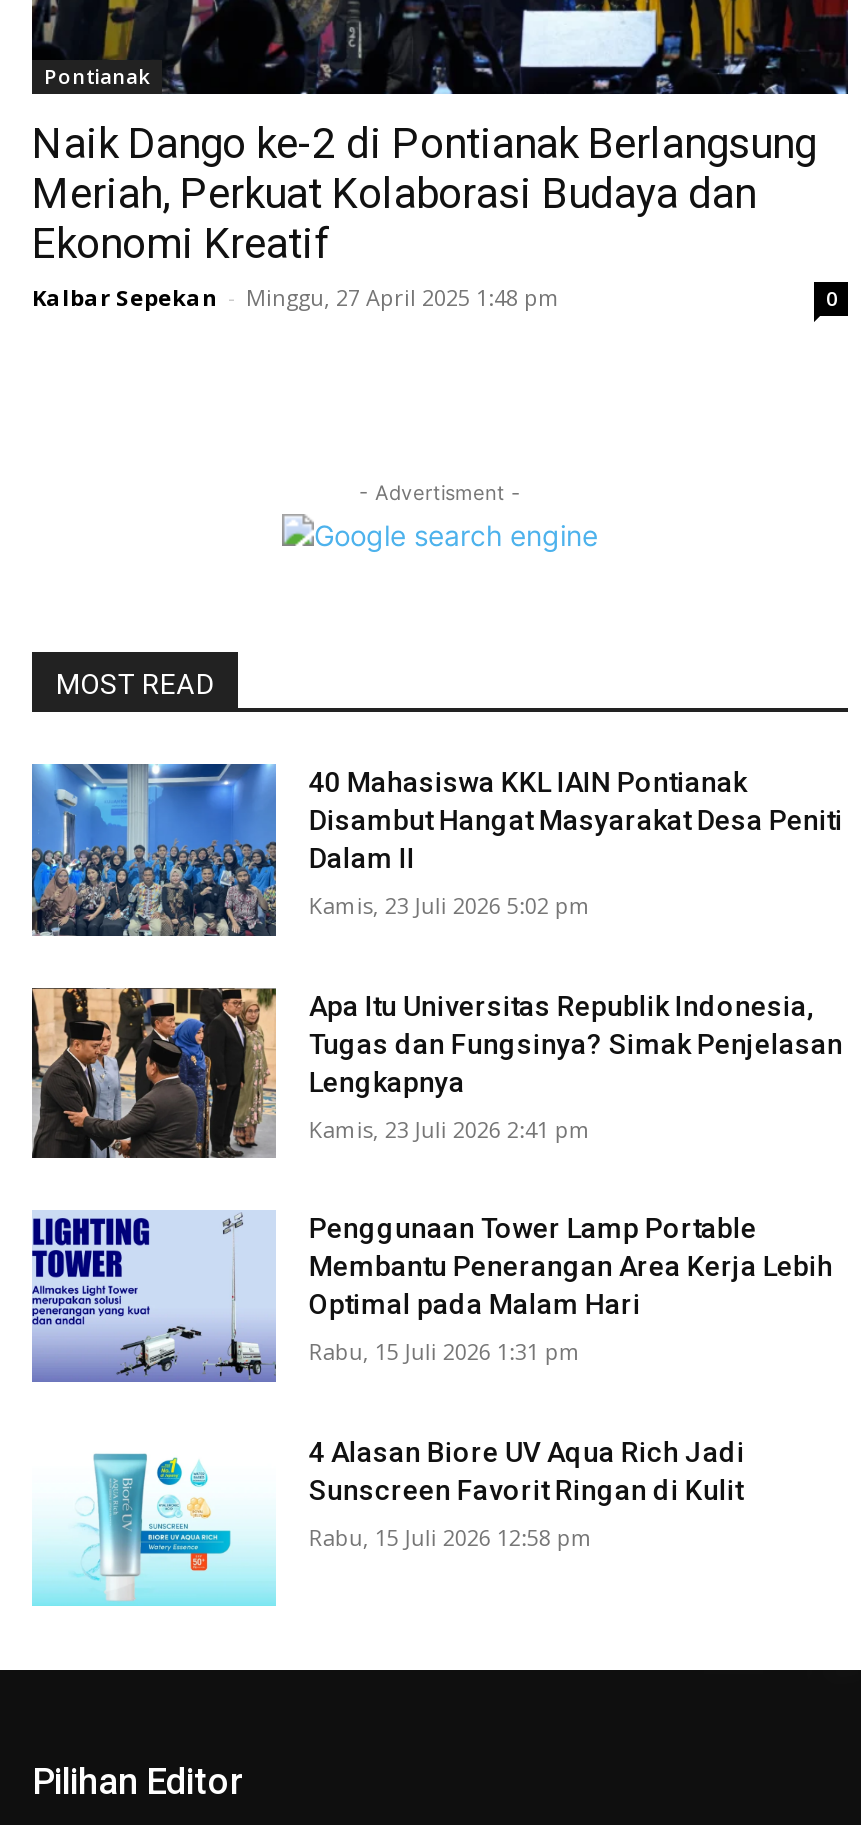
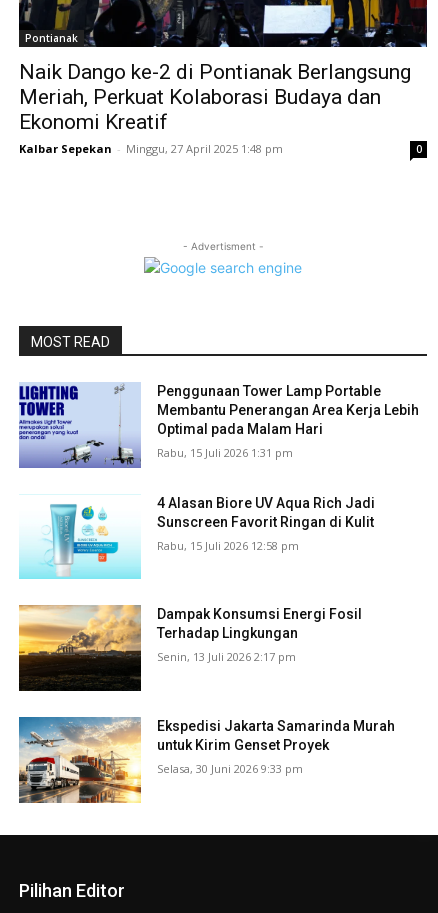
[30,762,843,1143] [image] | 40 Mahasiswa KKL IAIN Pontianak | Disambut Hangat Masyarakat Desa Peniti | Dalam II | Kamis, 23 Juli 2026 5:02 pm | Apa Itu Universitas Republik Indonesia, | Tugas dan Fungsinya? Simak Penjelasan | Lengkapnya | Kamis, 23 Juli 2026 2:41 pm -> none
[30,986,278,1158] [image] -> none
moved [72,1213,833,1602] -> [39,383,419,578]: [image] | Penggunaan Tower Lamp Portable | Membantu Penerangan Area Kerja Lebih | Optimal pada Malam Hari | Rabu, 15 Juli 2026 1:31 pm | 4 Alasan Biore UV Aqua Rich Jadi | Sunscreen Favorit Ringan di Kulit | Rabu, 15 Juli 2026 12:58 pm
none -> [18,604,362,692] [image] | Dampak Konsumsi Energi Fosil | Terhadap Lingkungan | Senin, 13 Juli 2026 2:17 pm
none -> [18,716,395,804] [image] | Ekspedisi Jakarta Samarinda Murah | untuk Kirim Genset Proyek | Selasa, 30 Juni 2026 9:33 pm

